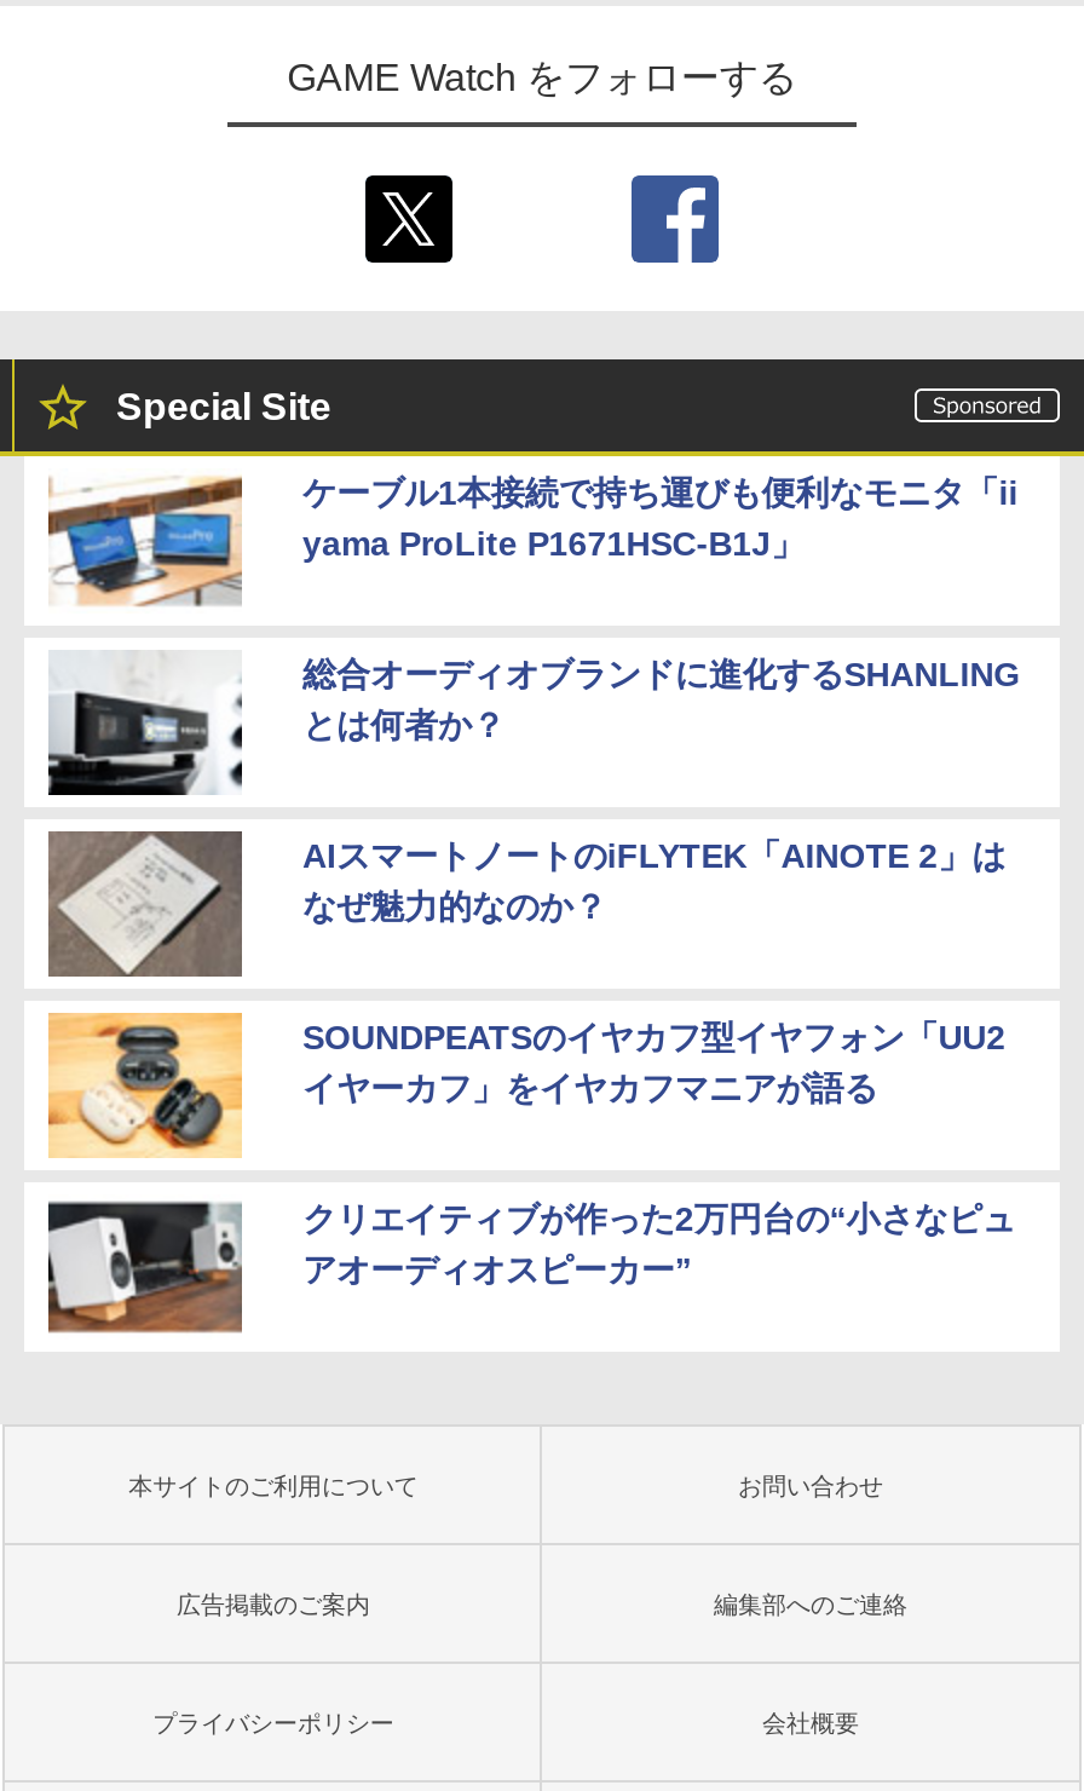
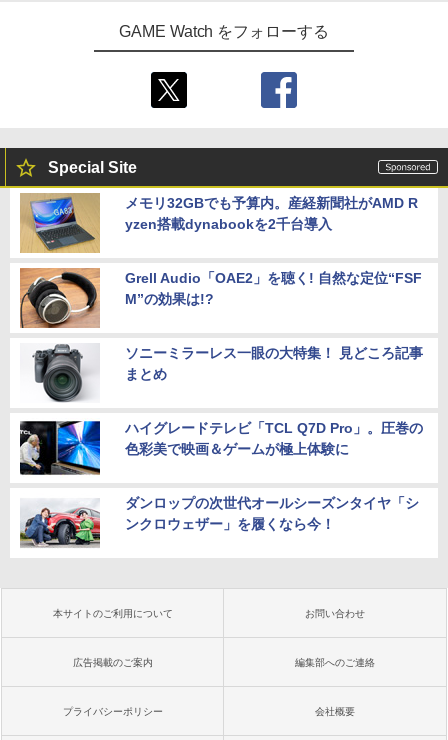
[46,468,1018,614] [image] | ケーブル1本接続で持ち運びも便利なモニタ「ii | yama ProLite P1671HSC-B1J」 -> [19,192,418,254] [image] | メモリ32GBでも予算内。産経新聞社がAMD R | yzen搭載dynabookを2千台導入
[46,650,1020,797] [image] | 総合オーディオブランドに進化するSHANLING | とは何者か？ -> [19,267,422,329] [image] | Grell Audio「OAE2」を聴く! 自然な定位“FSF | M”の効果は!?
[46,829,1006,979] [image] | AIスマートノートのiFLYTEK「AINOTE 2」は | なぜ魅力的なのか？ -> [20,343,423,403] [image] | ソニーミラーレス一眼の大特集！ 見どころ記事 | まとめ
[46,1010,1006,1161] [image] | SOUNDPEATSのイヤカフ型イヤフォン「UU2 | イヤーカフ」をイヤカフマニアが語る -> [19,418,423,477] [image] | ハイグレードテレビ「TCL Q7D Pro」。圧巻の | 色彩美で映画＆ゲームが極上体験に
[46,1198,1016,1335] [image] | クリエイティブが作った2万円台の“小さなピュ | アオーディオスピーカー” -> [19,494,419,550] [image] | ダンロップの次世代オールシーズンタイヤ「シ | ンクロウェザー」を履くなら今！

